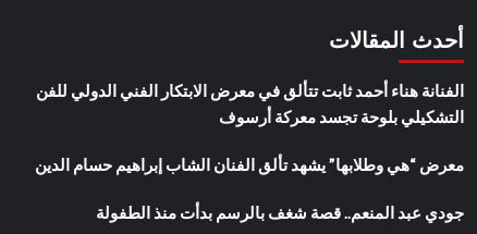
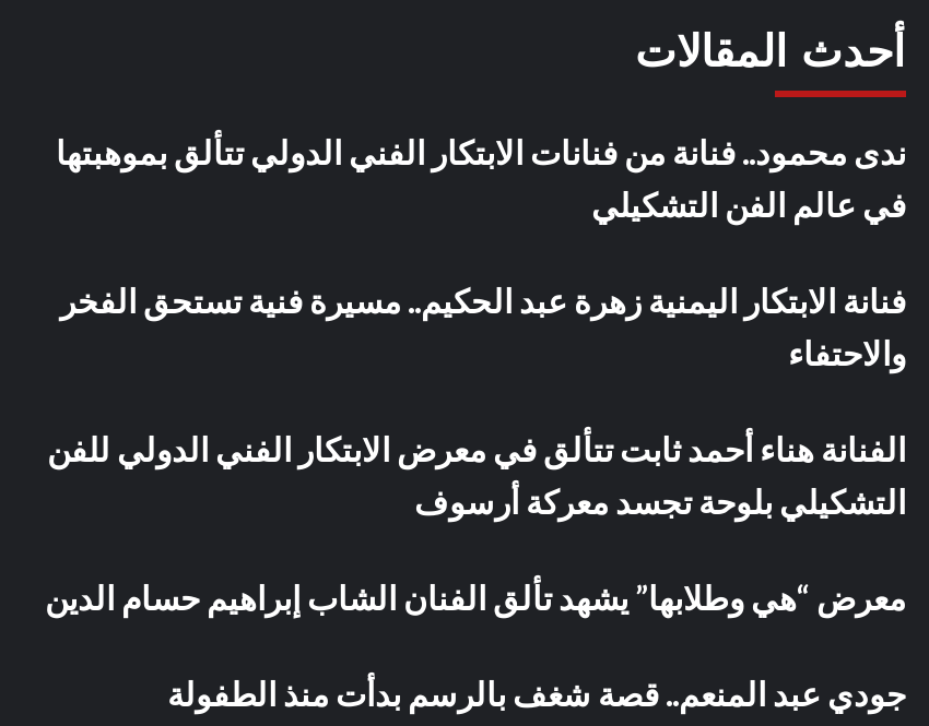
none -> [56,132,906,372] ندى محمود.. فنانة من فنانات الابتكار الفني الدولي تتألق بموهبتها | في عالم الفن التشكيلي | فنانة الابتكار اليمنية زهرة عبد الحكيم.. مسيرة فنية تستحق الفخر | والاحتفاء

